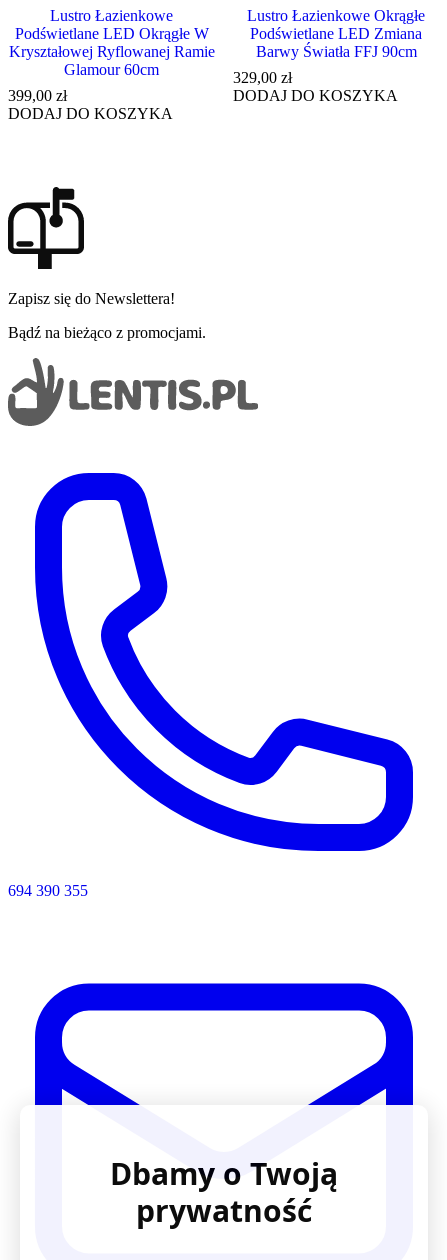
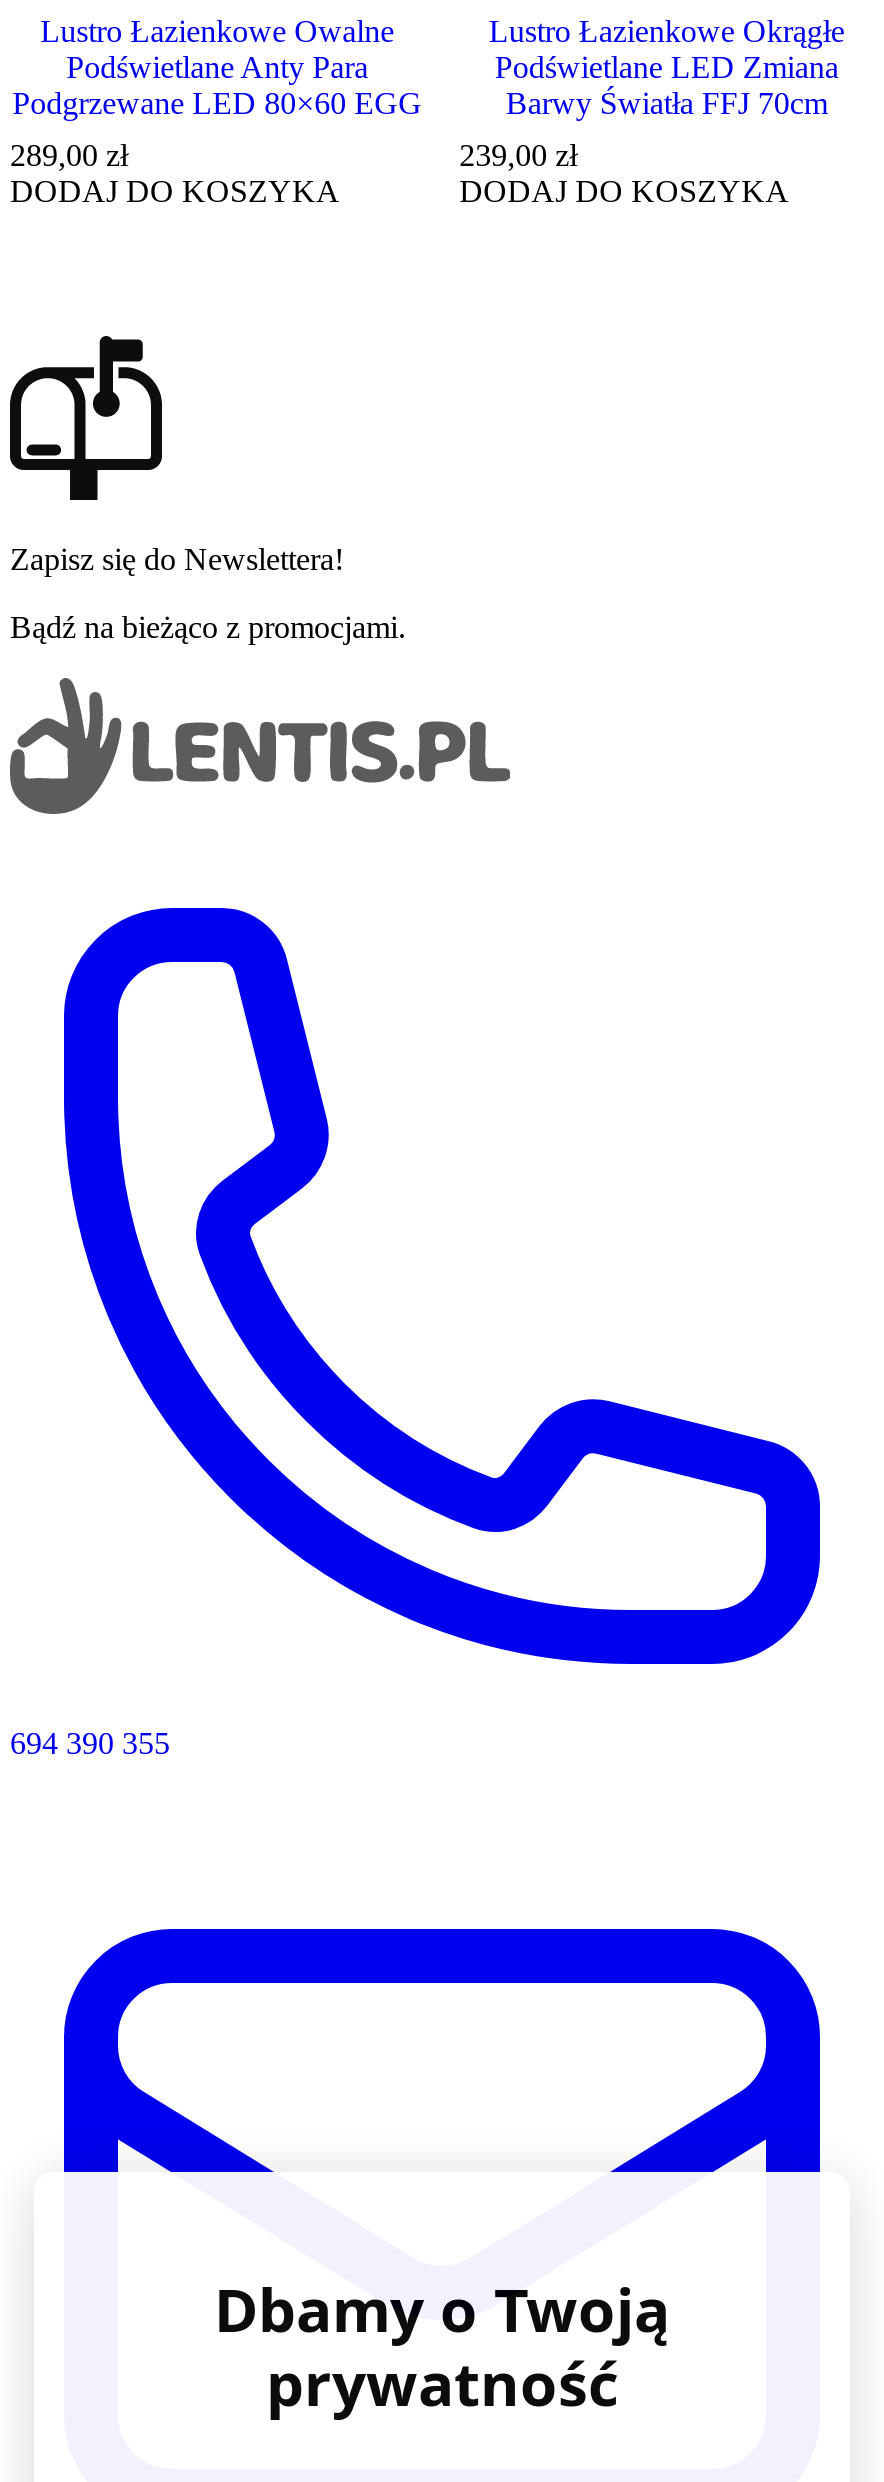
[9,7,215,78] Lustro Łazienkowe | Podświetlane LED Okrągłe W | Kryształowej Ryflowanej Ramie | Glamour 60cm -> [12,13,422,119] Lustro Łazienkowe Owalne | Podświetlane Anty Para | Podgrzewane LED 80×60 EGG
[256,43,417,60] Barwy Światła FFJ 90cm -> [506,85,828,119] Barwy Światła FFJ 70cm
[233,69,292,86] 329,00 zł -> [459,137,577,171] 239,00 zł
[8,87,67,104] 399,00 zł -> [10,137,128,171] 289,00 zł

